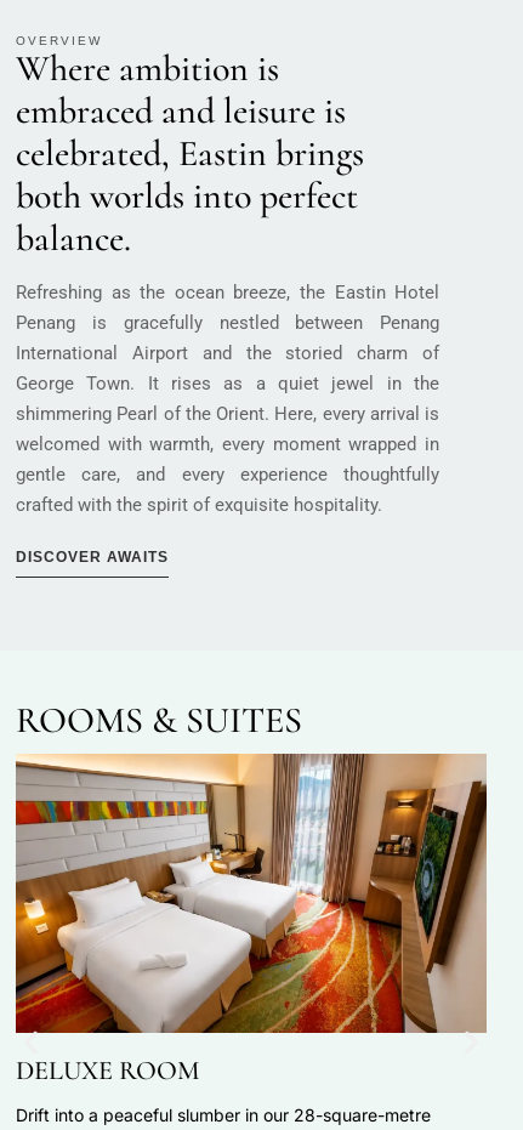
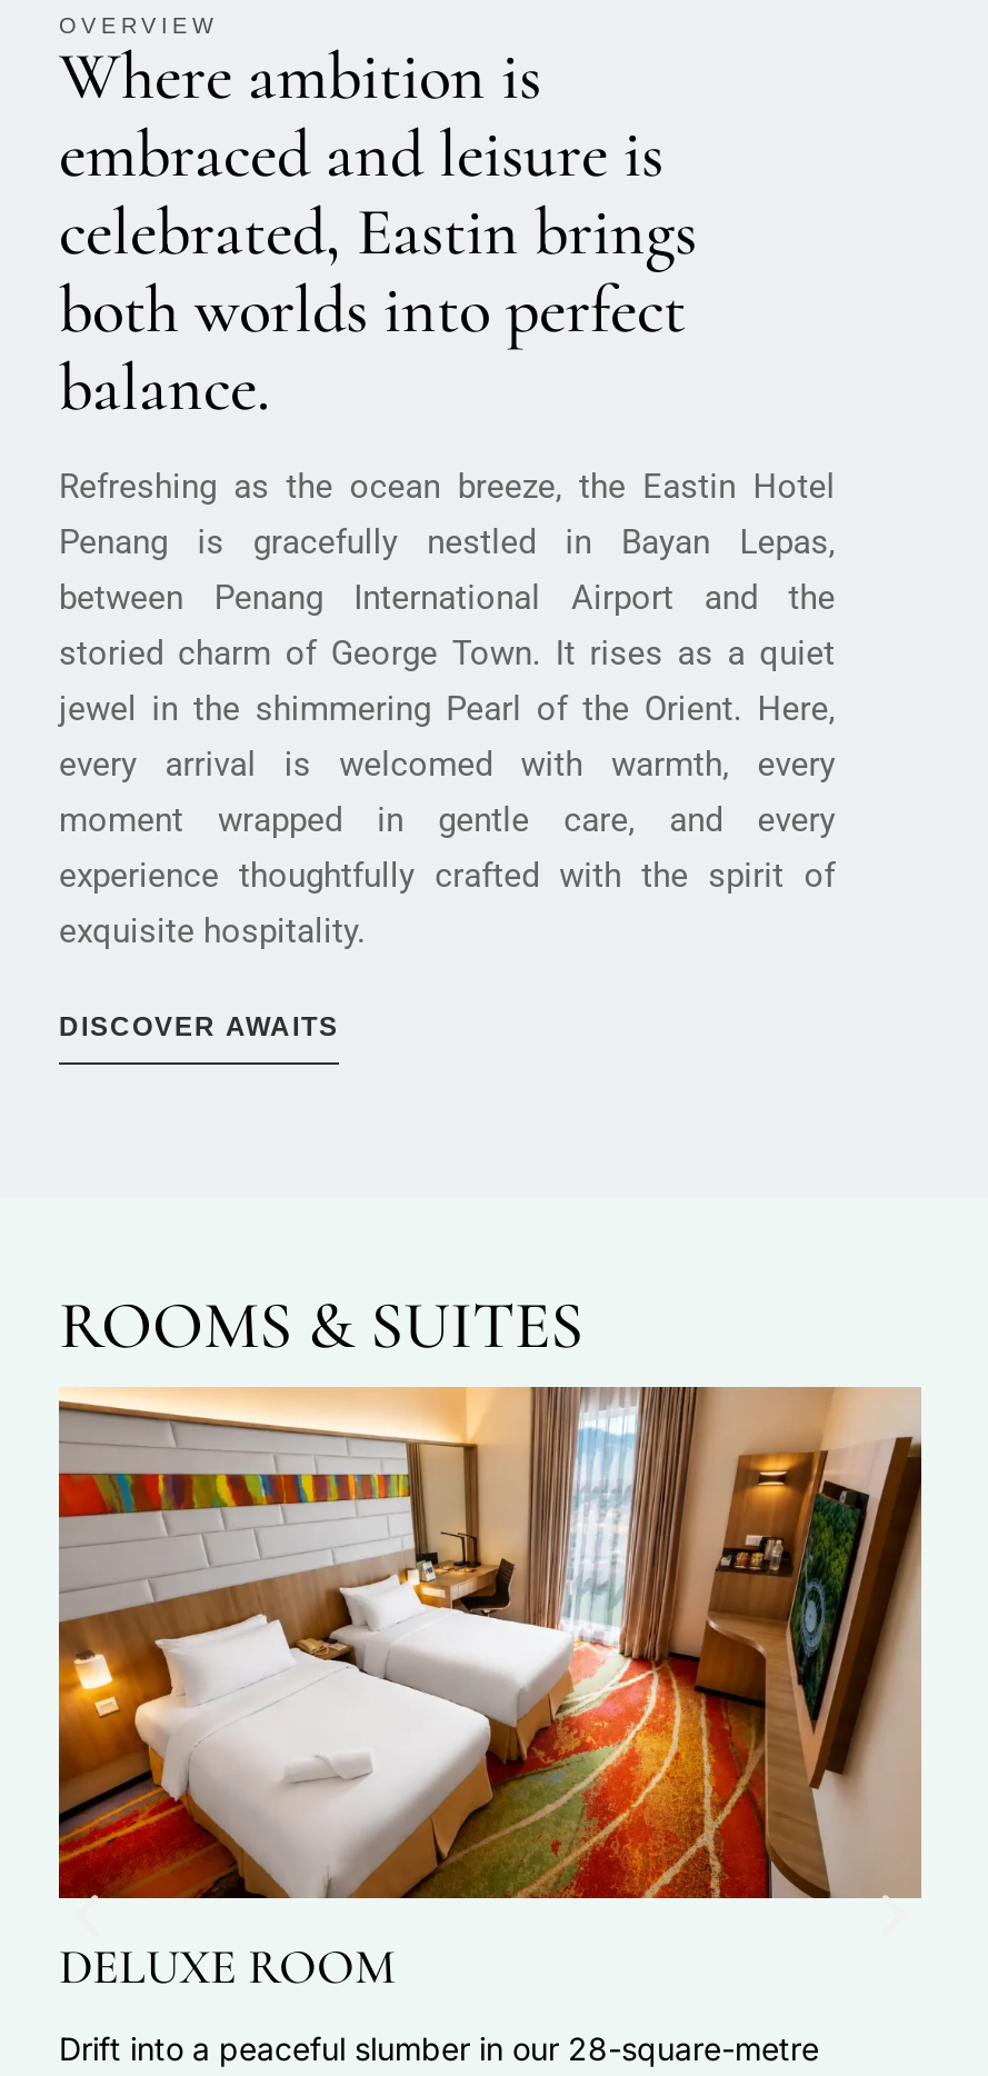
[16,312,440,516] Penang is gracefully nestled between Penang | International Airport and the storied charm of | George Town. It rises as a quiet jewel in the | shimmering Pearl of the Orient. Here, every arrival is | welcomed with warmth, every moment wrapped in | gentle care, and every experience thoughtfully | crafted with the spirit of exquisite hospitality. -> [59,522,835,951] Penang is gracefully nestled in Bayan Lepas, | between Penang International Airport and the | storied charm of George Town. It rises as a quiet | jewel in the shimmering Pearl of the Orient. Here, | every arrival is welcomed with warmth, every | moment wrapped in gentle care, and every | experience thoughtfully crafted with the spirit of | exquisite hospitality.

